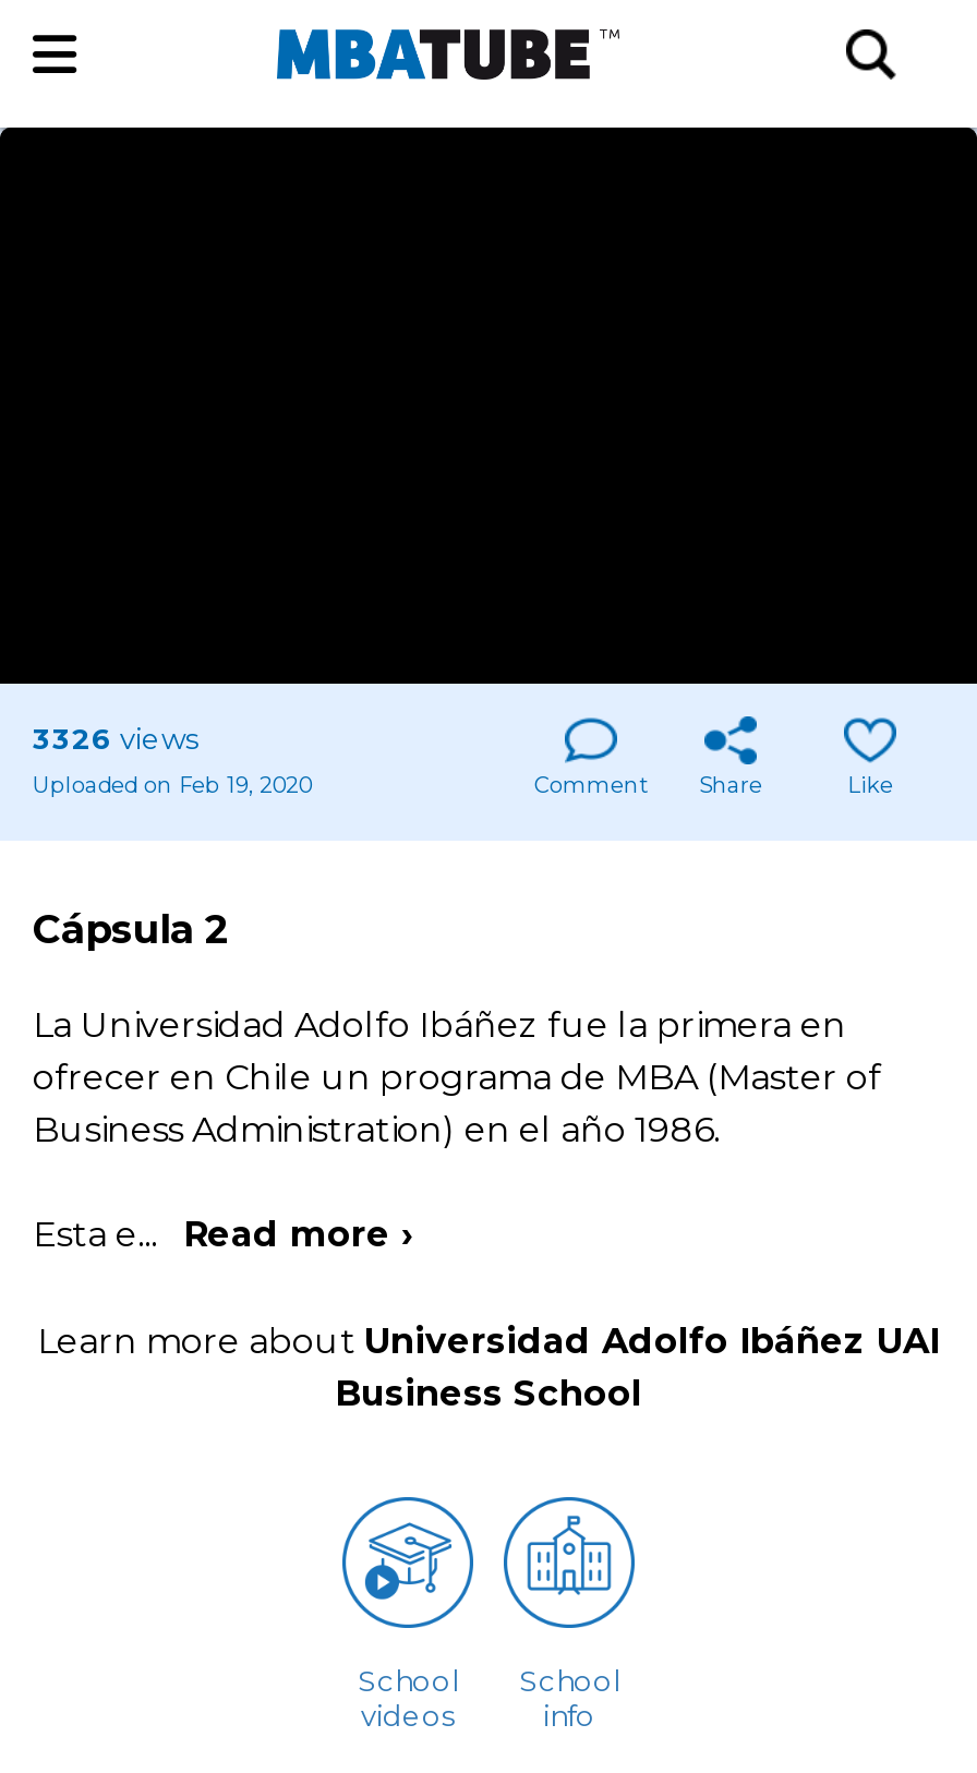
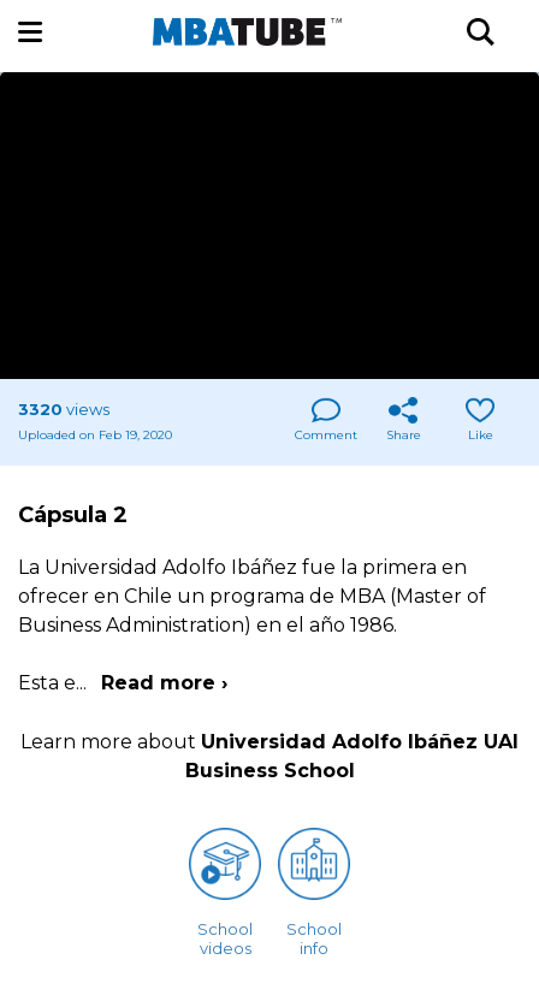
[33,720,198,755] 3326 views -> [18,399,109,418] 3320 views

